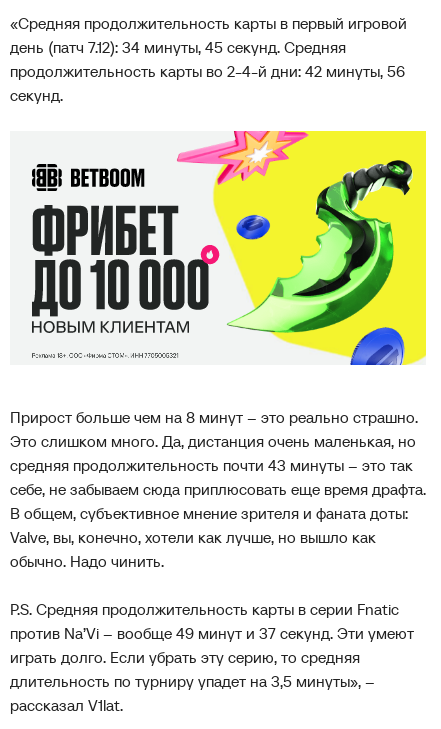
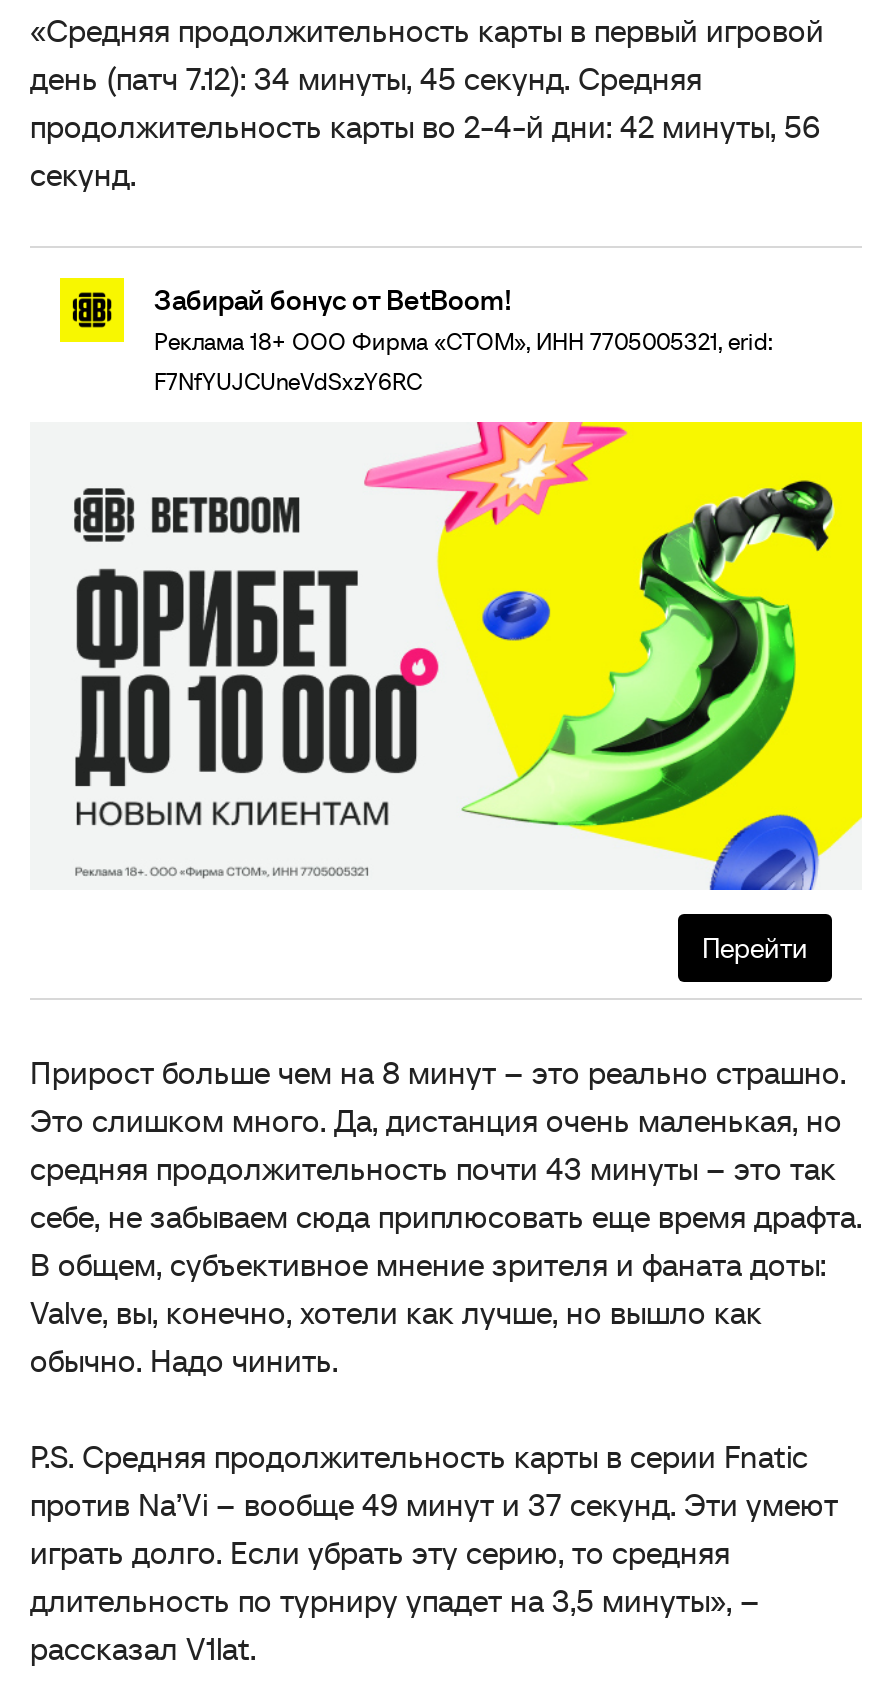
none -> [58,276,772,396] [image] | Забирай бонус от BetBoom! | Реклама 18+ ООО Фирма «СТОМ», ИНН 7705005321, erid: | F7NfYUJCUneVdSxzY6RC
none -> [702,930,808,966] Перейти
moved [31,130,427,364] -> [72,420,862,892]: [image]

